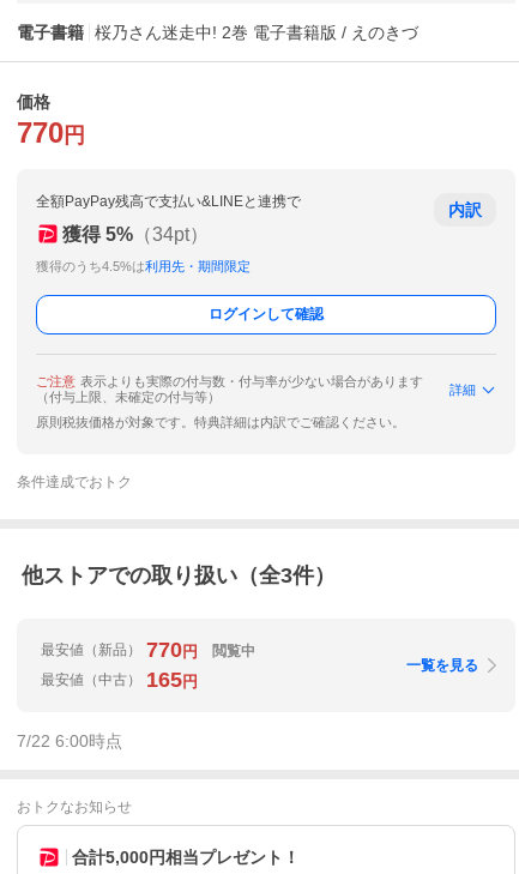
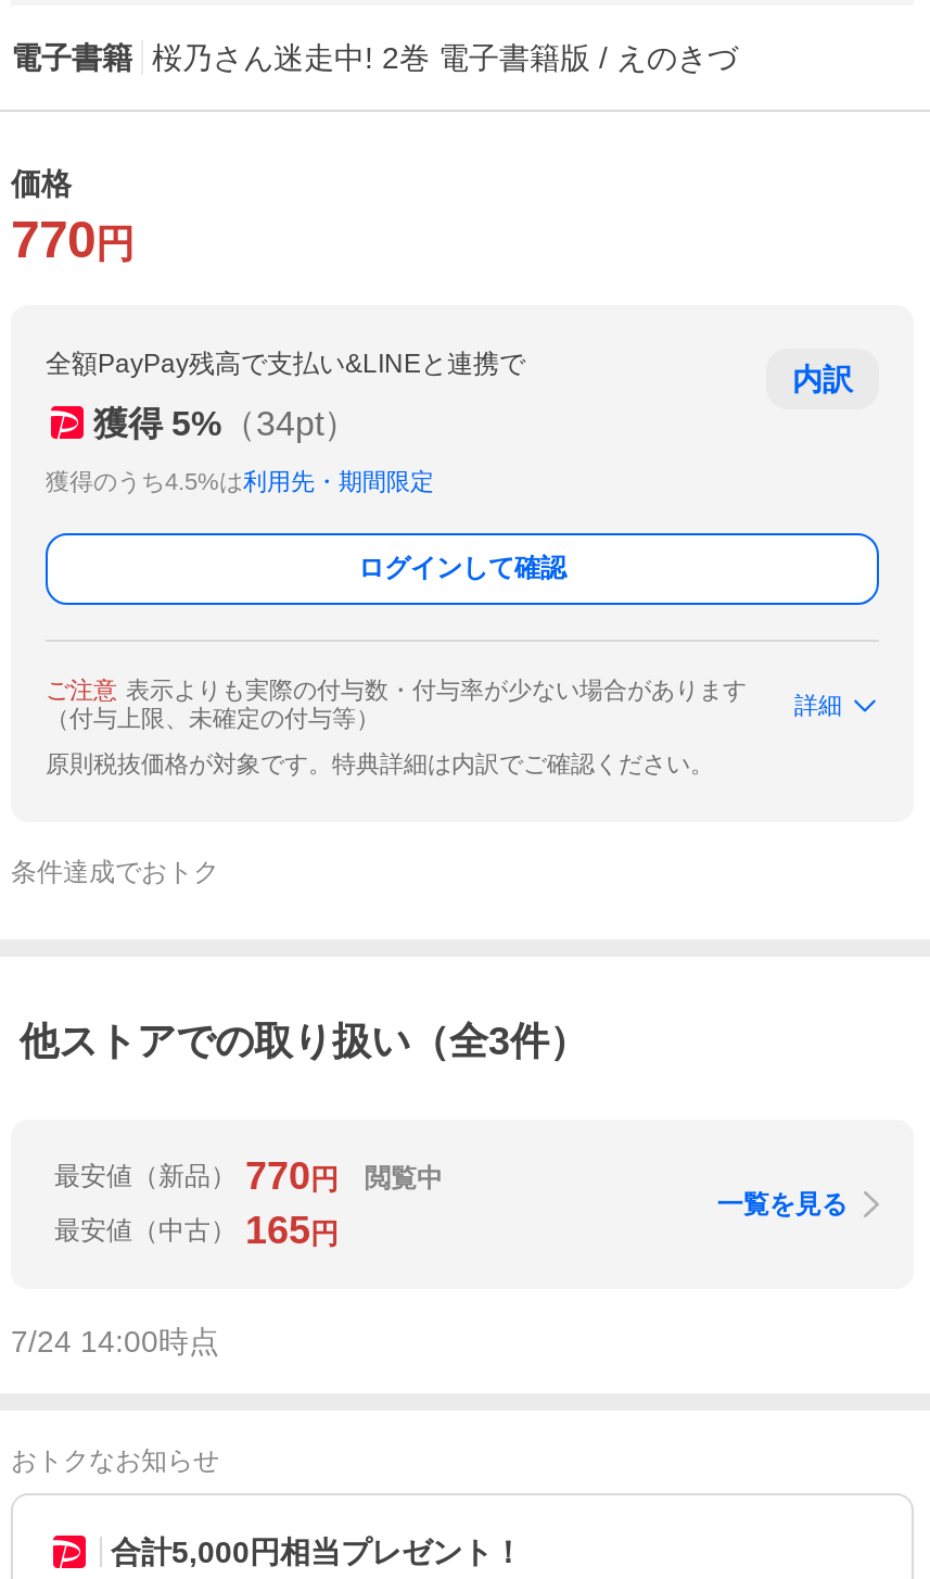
[17,731,122,751] 7/22 6:00時点 -> [11,1324,219,1359] 7/24 14:00時点

